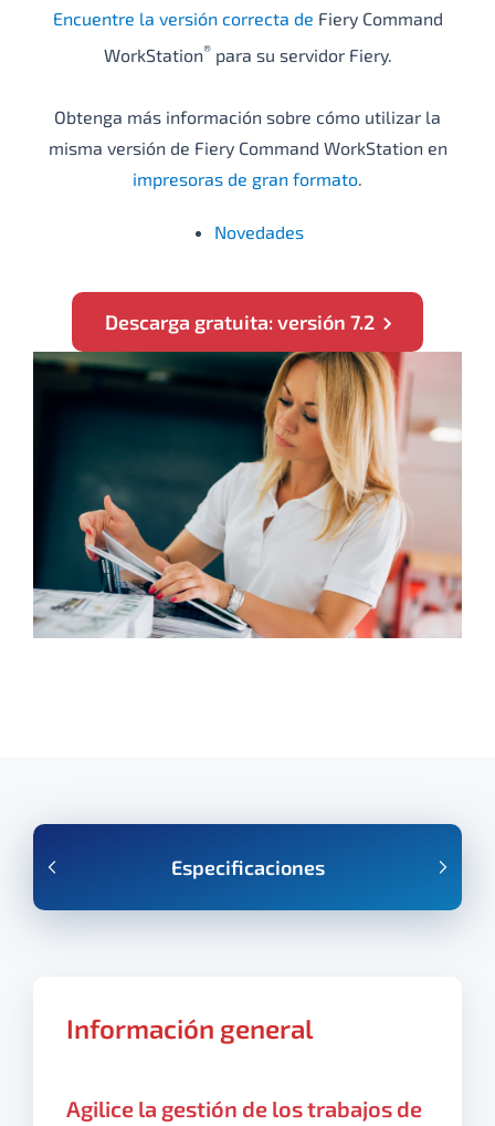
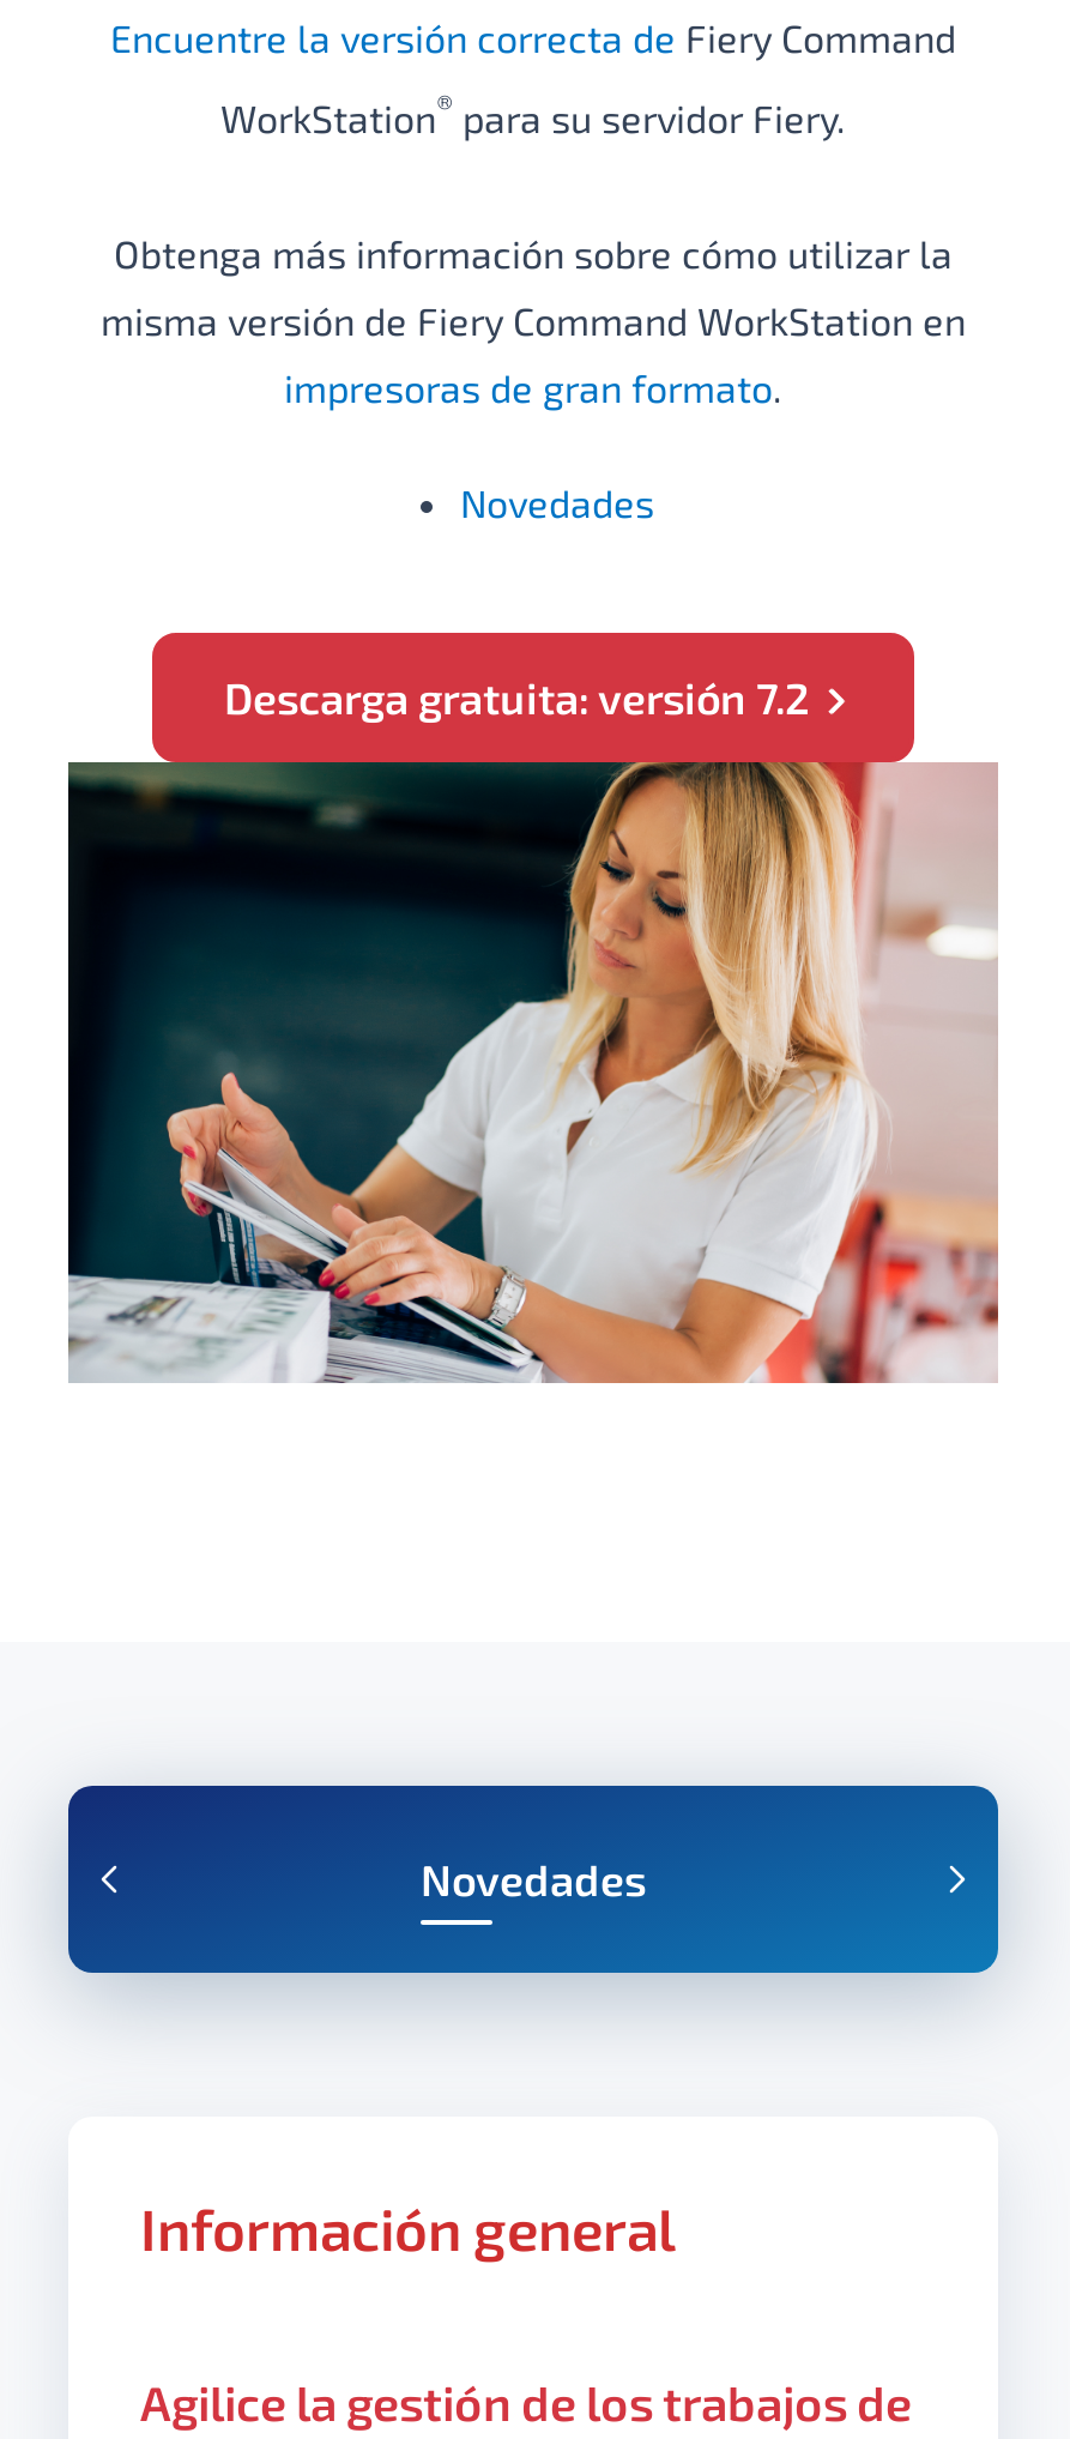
[171,855,324,880] Especificaciones -> [421,1852,646,1905] Novedades

